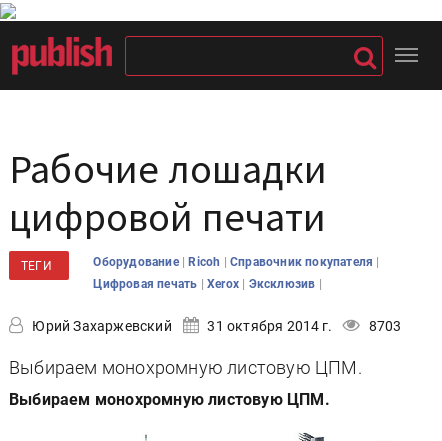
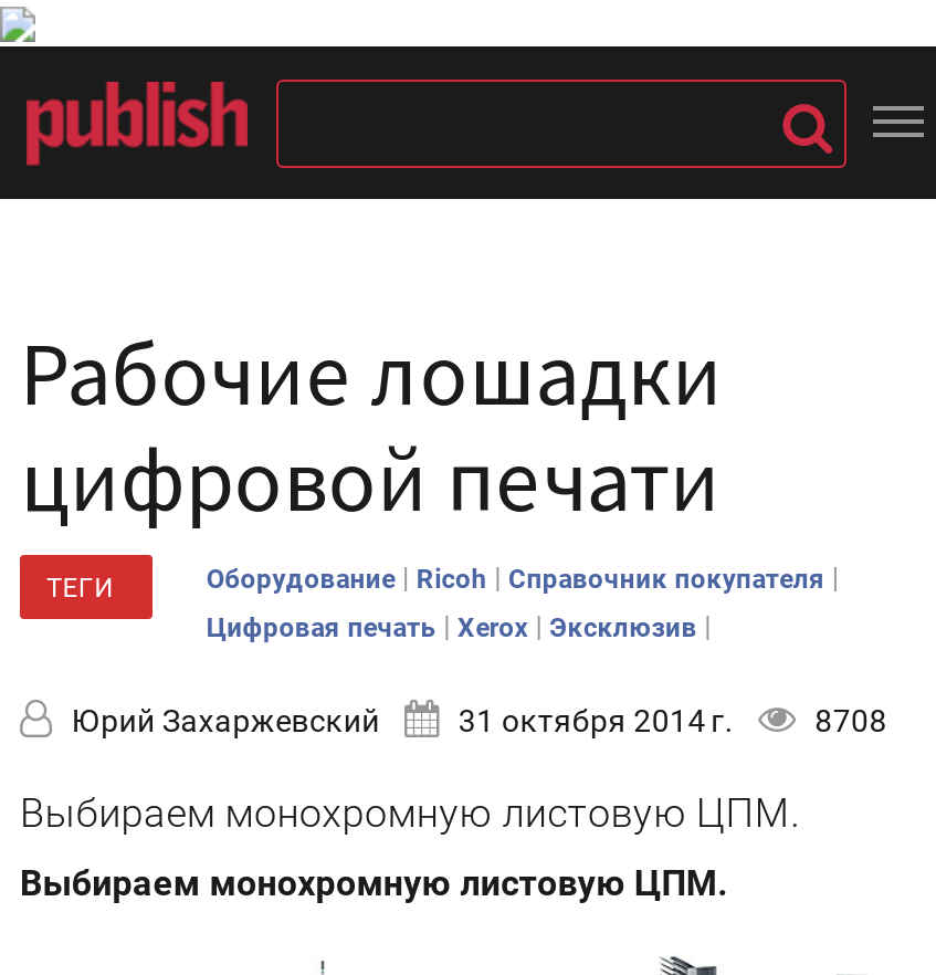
[365,318,401,334] 8703 -> [808,703,887,738] 8708

